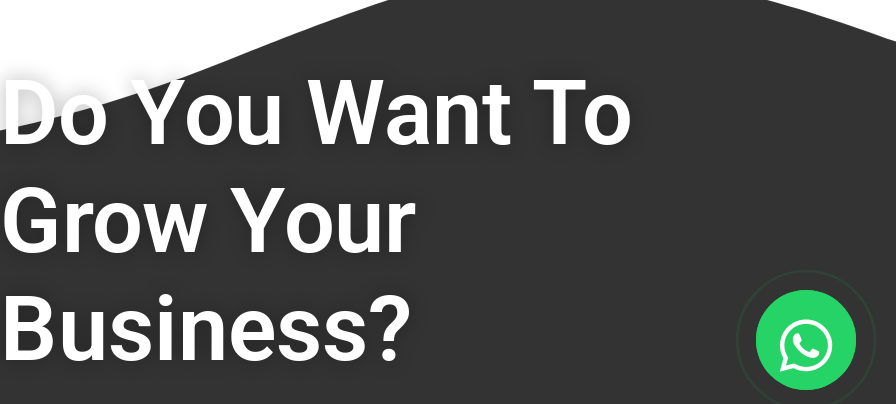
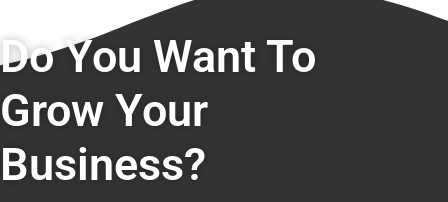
[754,288,858,392] [image] -> none

